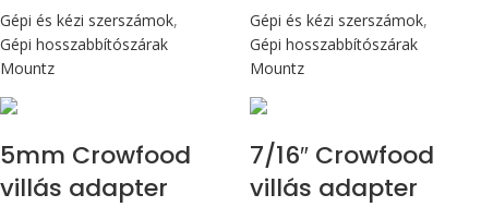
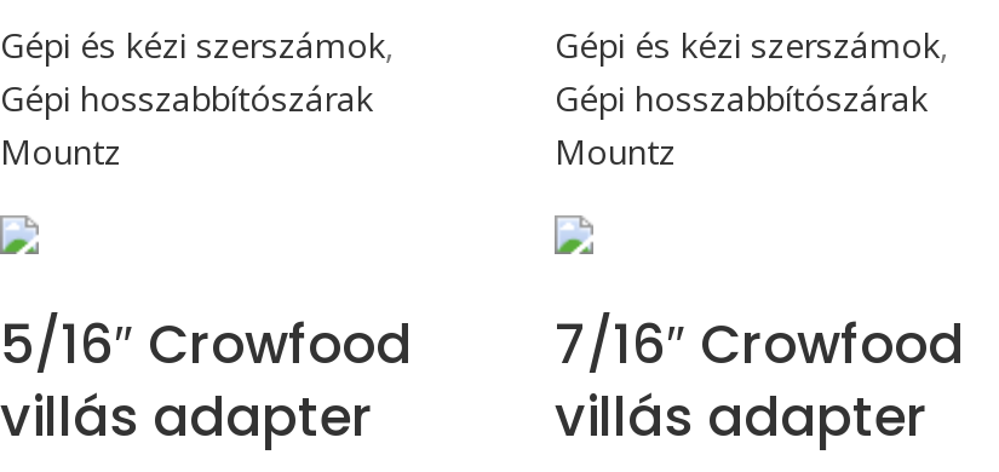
[0,139,434,172] 5mm Crowfood 7/16″ Crowfood -> [0,308,964,383] 5/16″ Crowfood 7/16″ Crowfood

